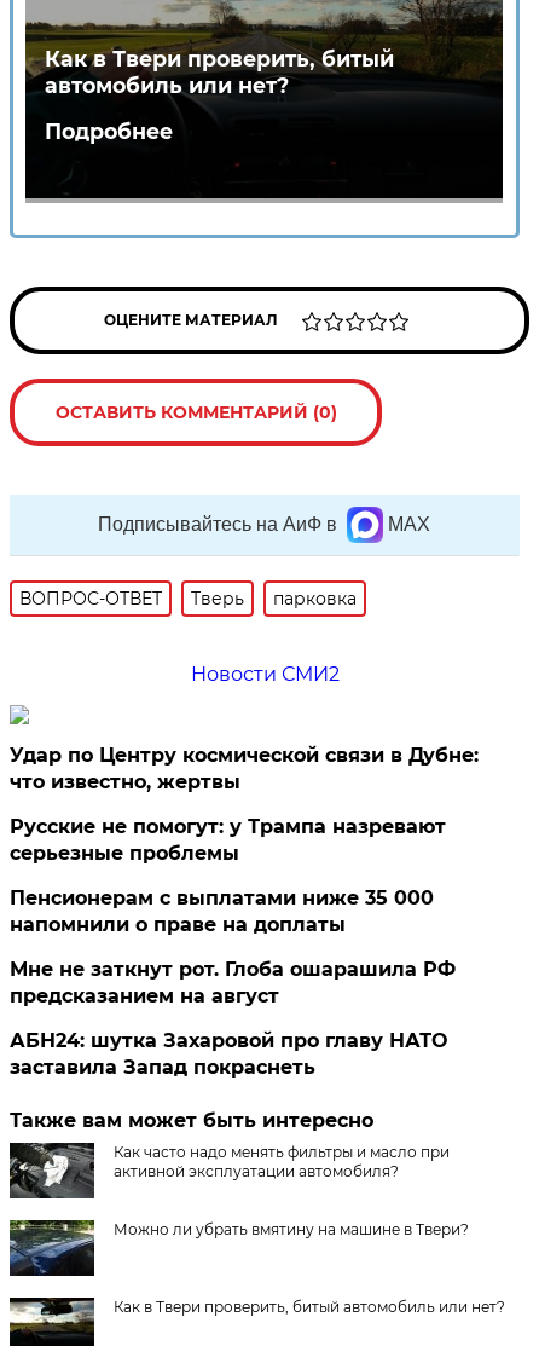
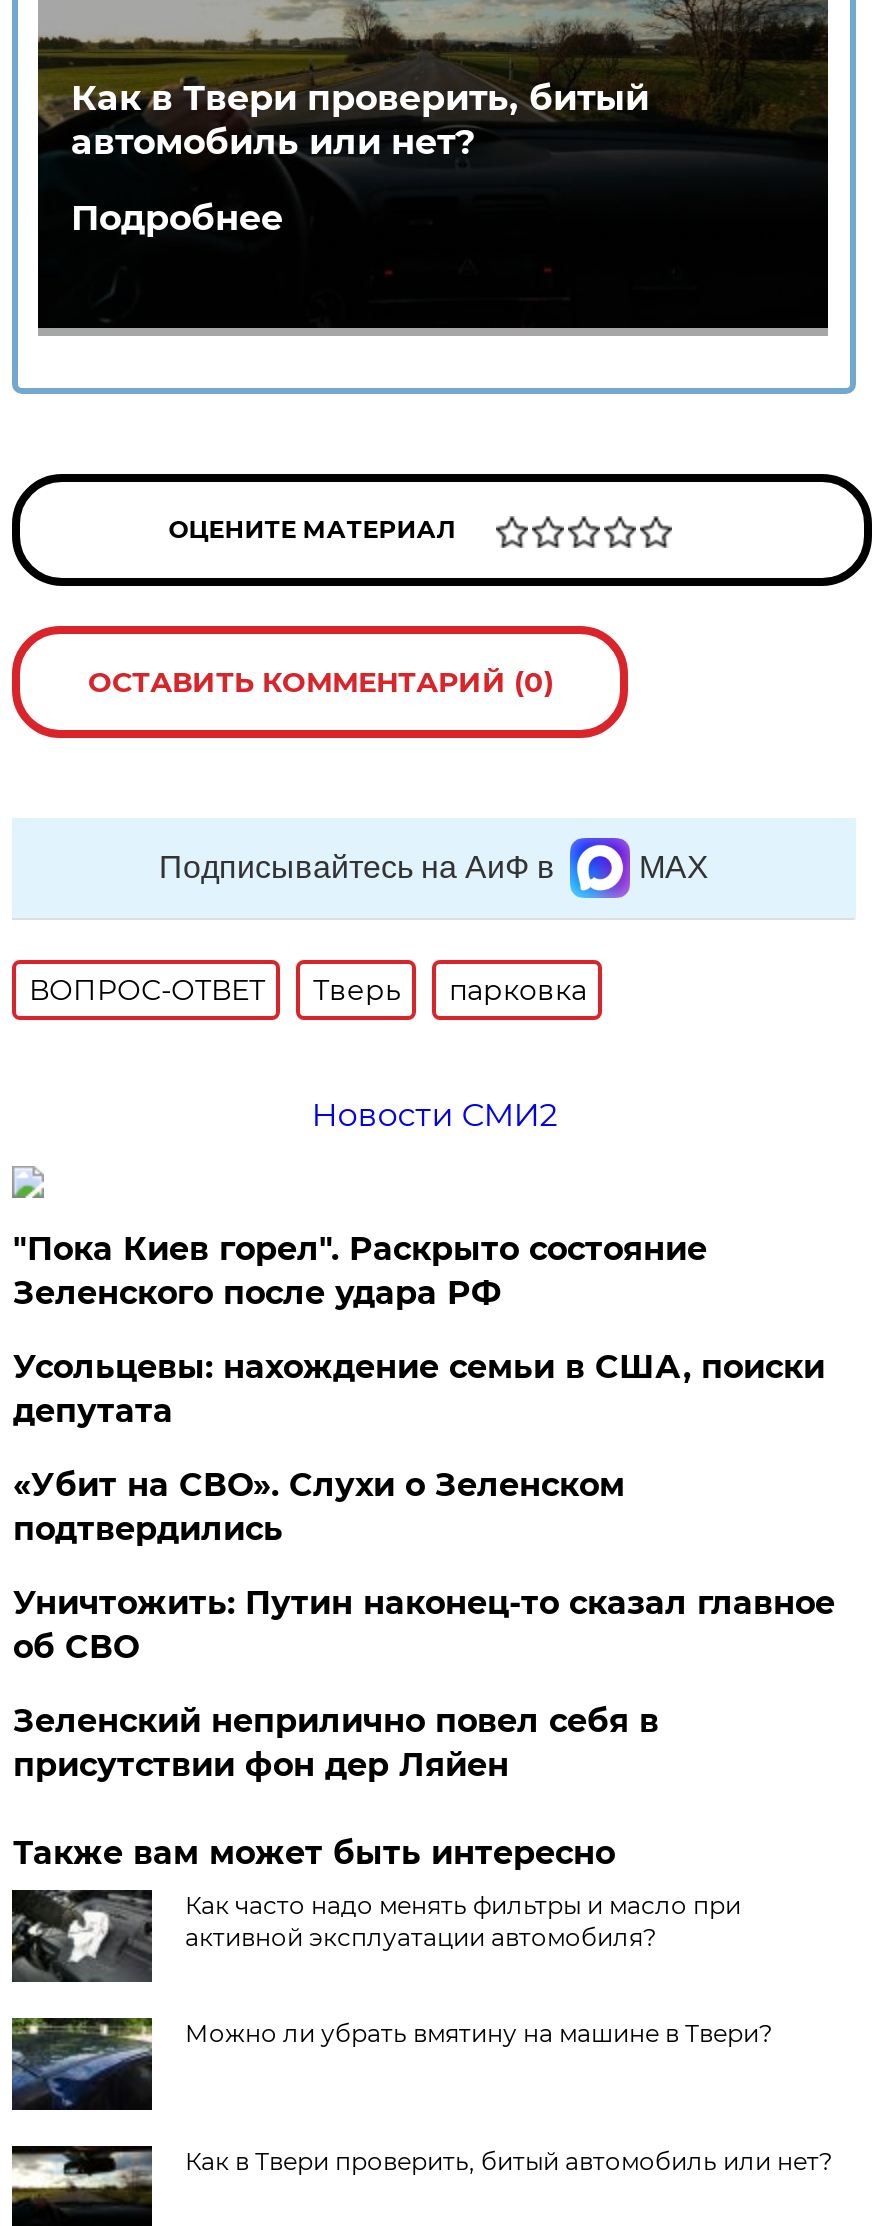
[10,744,479,793] Удар по Центру космической связи в Дубне: | что известно, жертвы -> [13,1230,707,1312] "Пока Киев горел". Раскрыто состояние | Зеленского после удара РФ
[10,815,446,865] Русские не помогут: у Трампа назревают | серьезные проблемы -> [13,1348,825,1430] Усольцевы: нахождение семьи в США, поиски | депутата
[10,886,434,936] Пенсионерам с выплатами ниже 35 000 | напомнили о праве на доплаты -> [13,1466,625,1548] «Убит на СВО». Слухи о Зеленском | подтвердились
[10,958,456,1007] Мне не заткнут рот. Глоба ошарашила РФ | предсказанием на август -> [13,1584,835,1666] Уничтожить: Путин наконец-то сказал главное | об СВО
[10,1029,448,1079] АБН24: шутка Захаровой про главу НАТО | заставила Запад покраснеть -> [13,1702,659,1784] Зеленский неприлично повел cебя в | присутствии фон дер Ляйен

